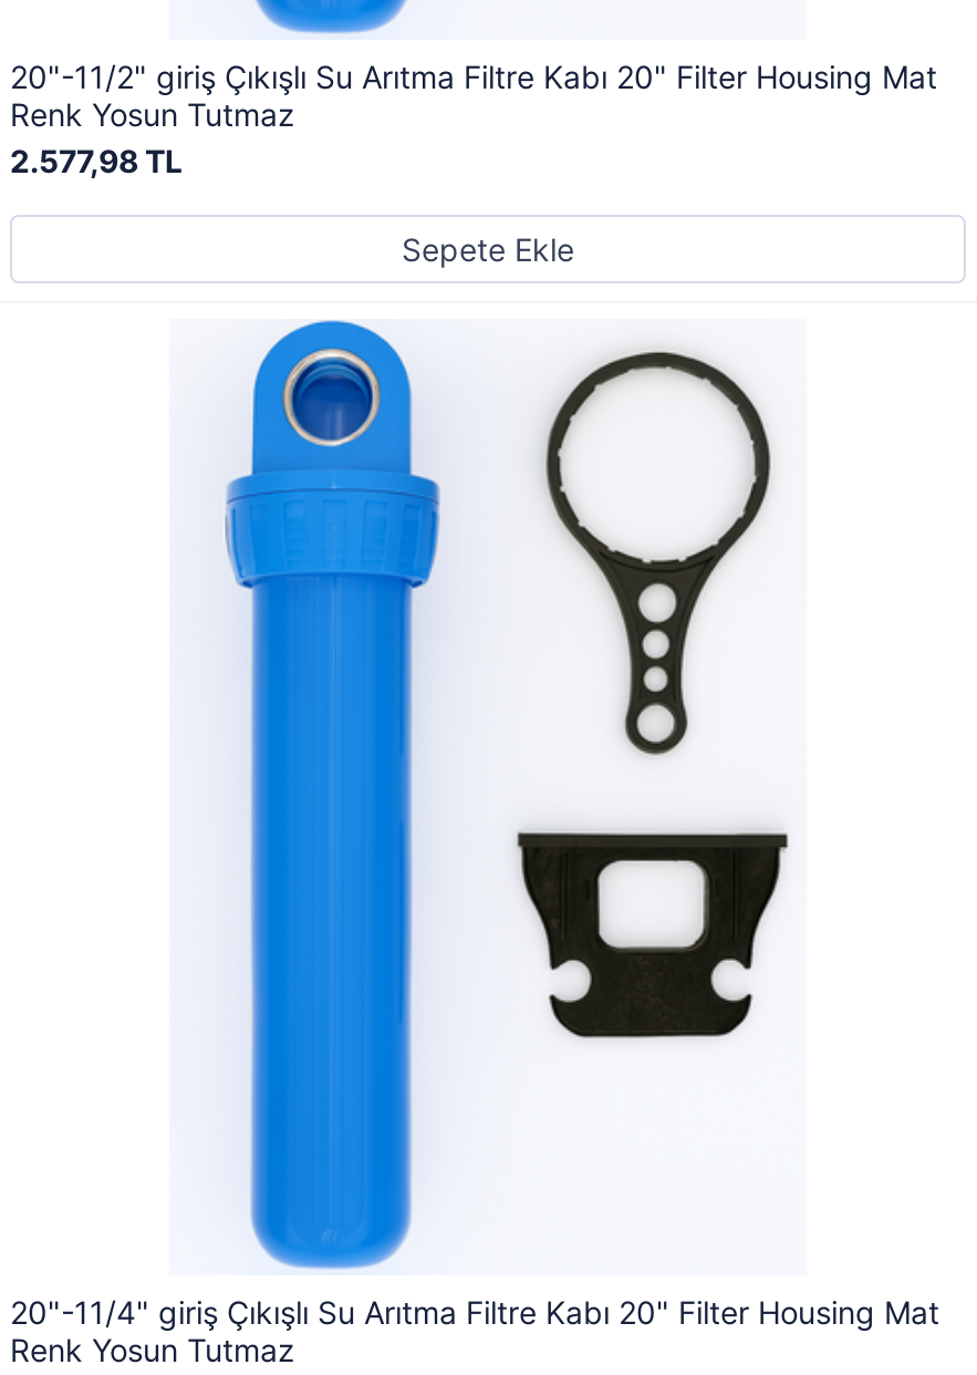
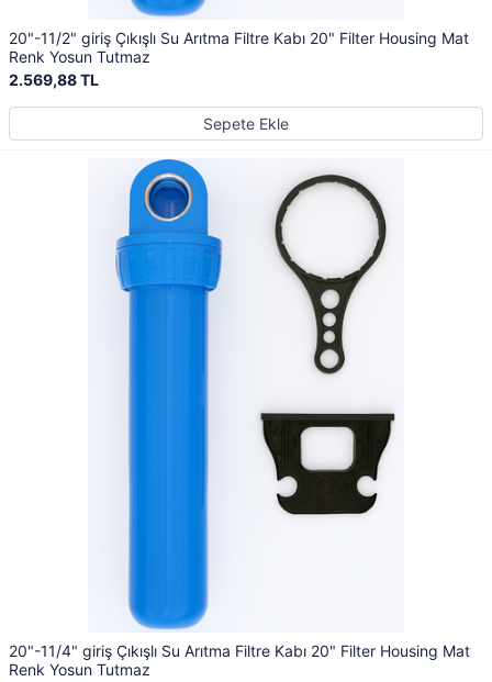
[10,142,183,179] 2.577,98 TL -> [9,70,99,89] 2.569,88 TL

